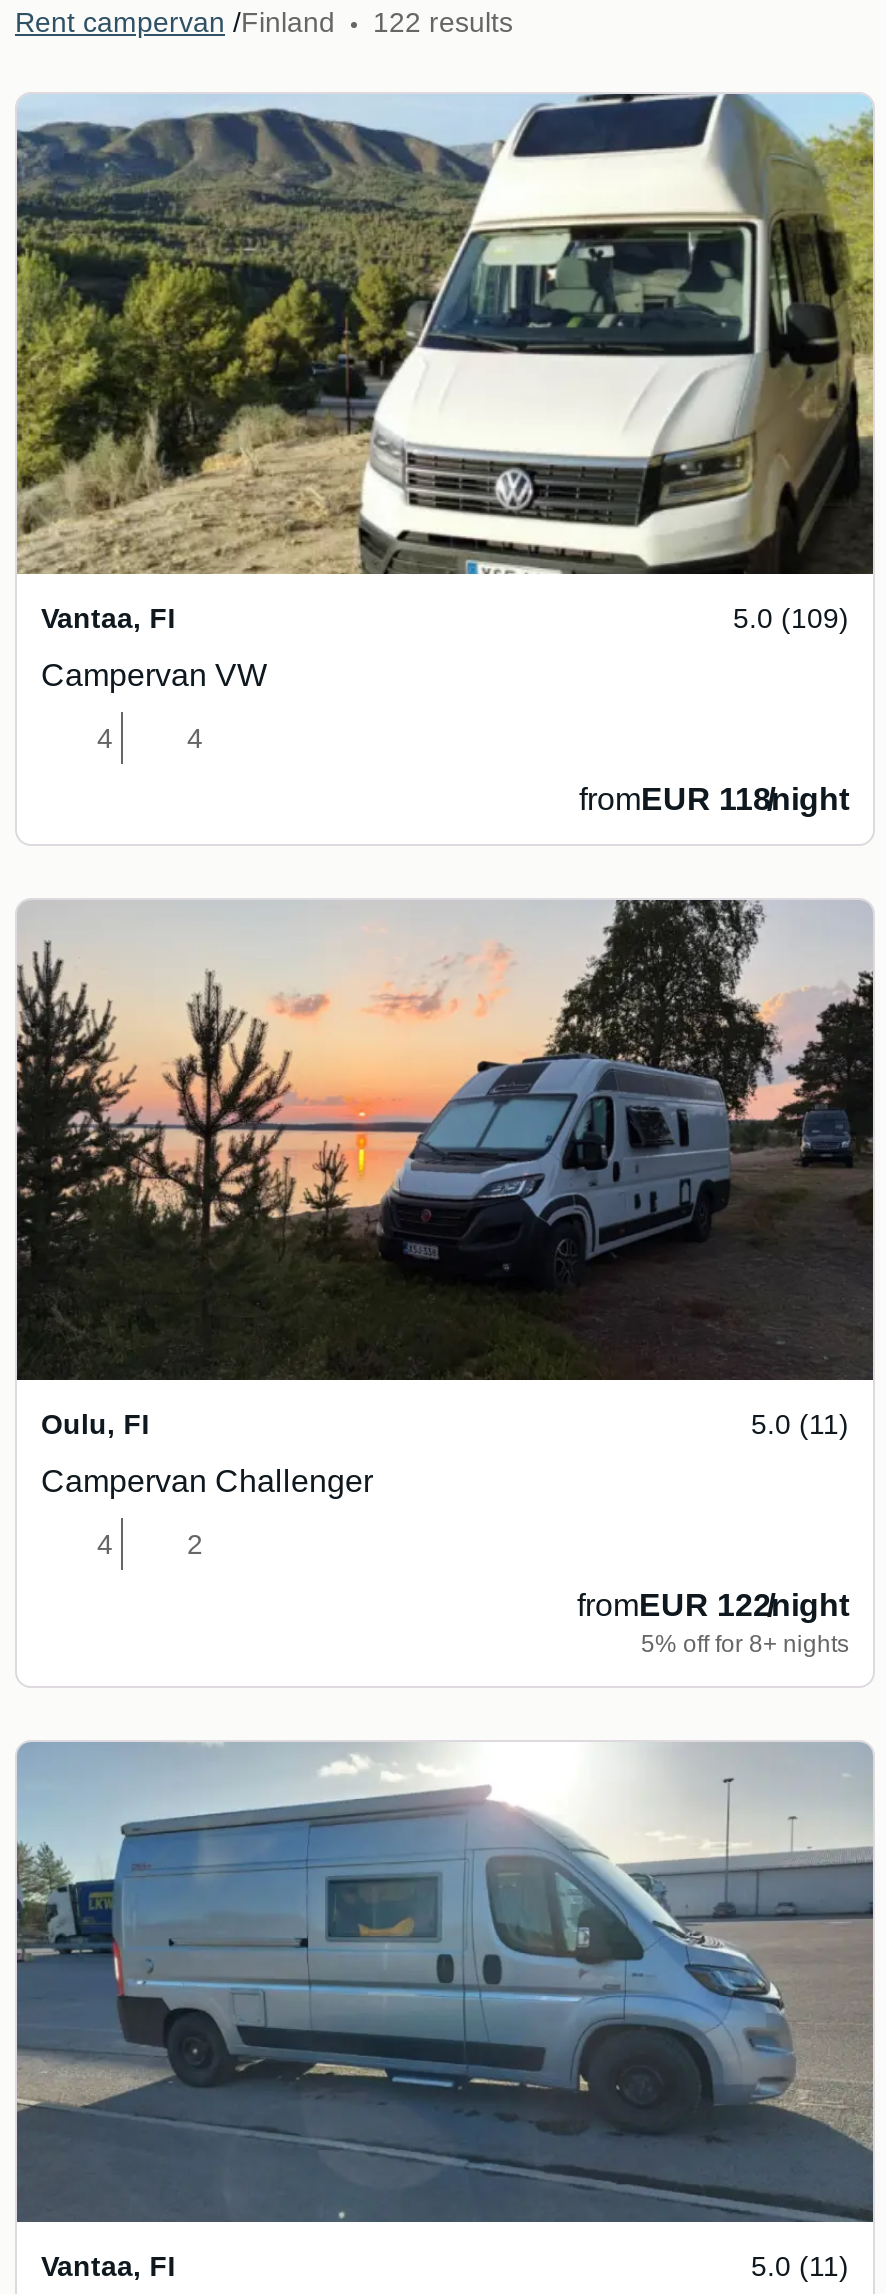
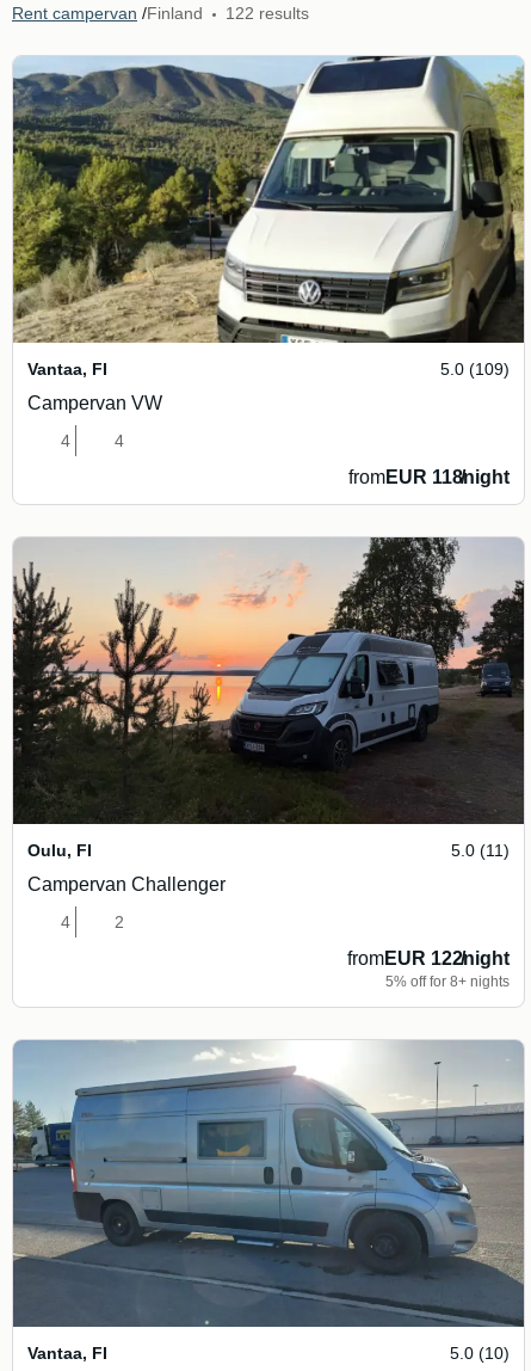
[751,2250,849,2282] 5.0 (11) -> [450,1344,510,1363] 5.0 (10)

